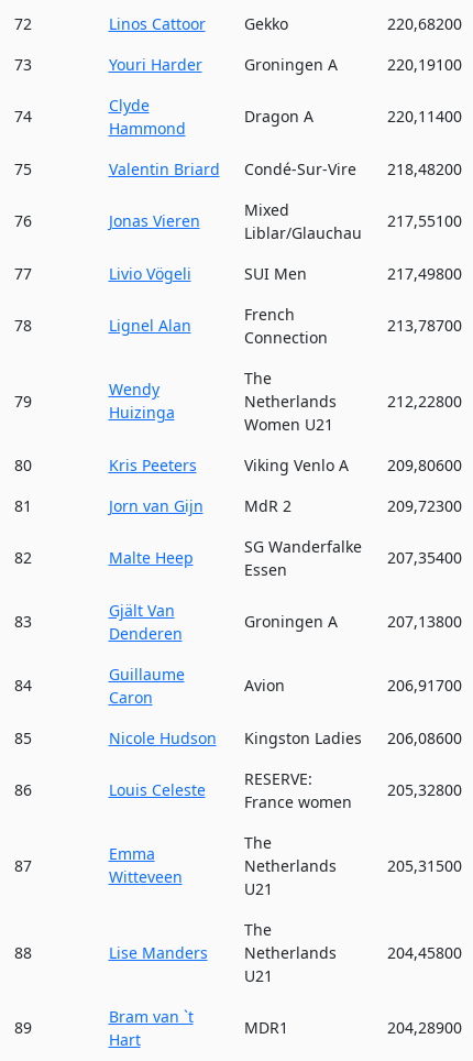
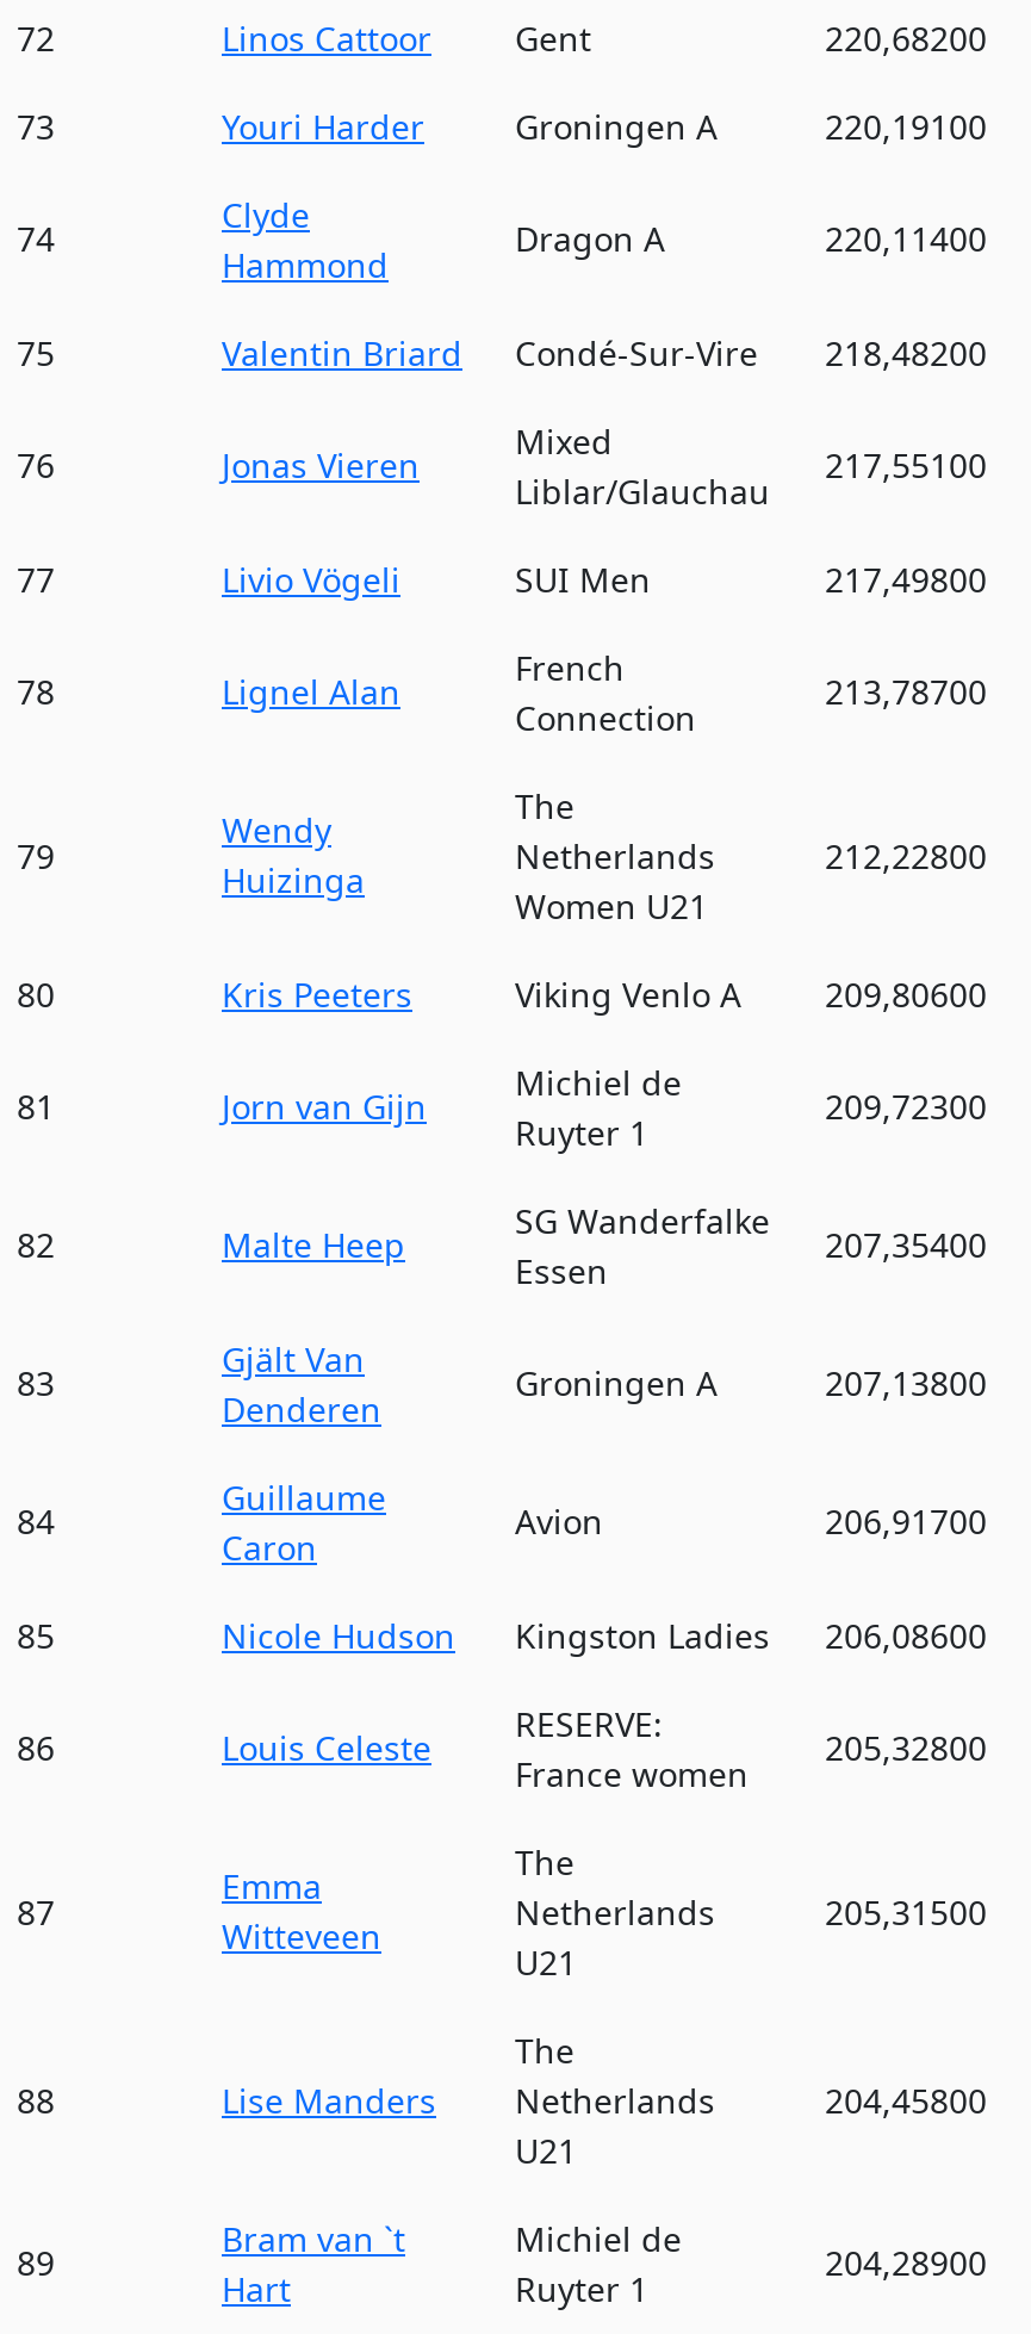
[244,13,288,34] Gekko -> [515,15,591,61] Gent
[244,495,291,516] MdR 2 -> [515,1060,682,1155] Michiel de | Ruyter 1
[244,1017,288,1038] MDR1 -> [515,2216,682,2311] Michiel de | Ruyter 1

